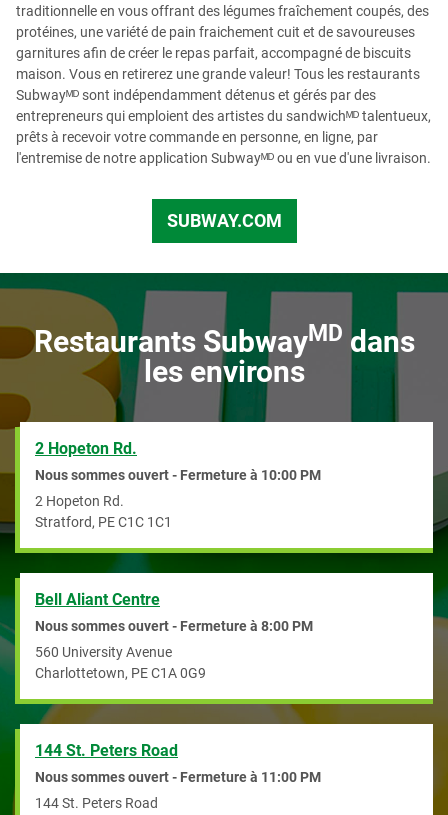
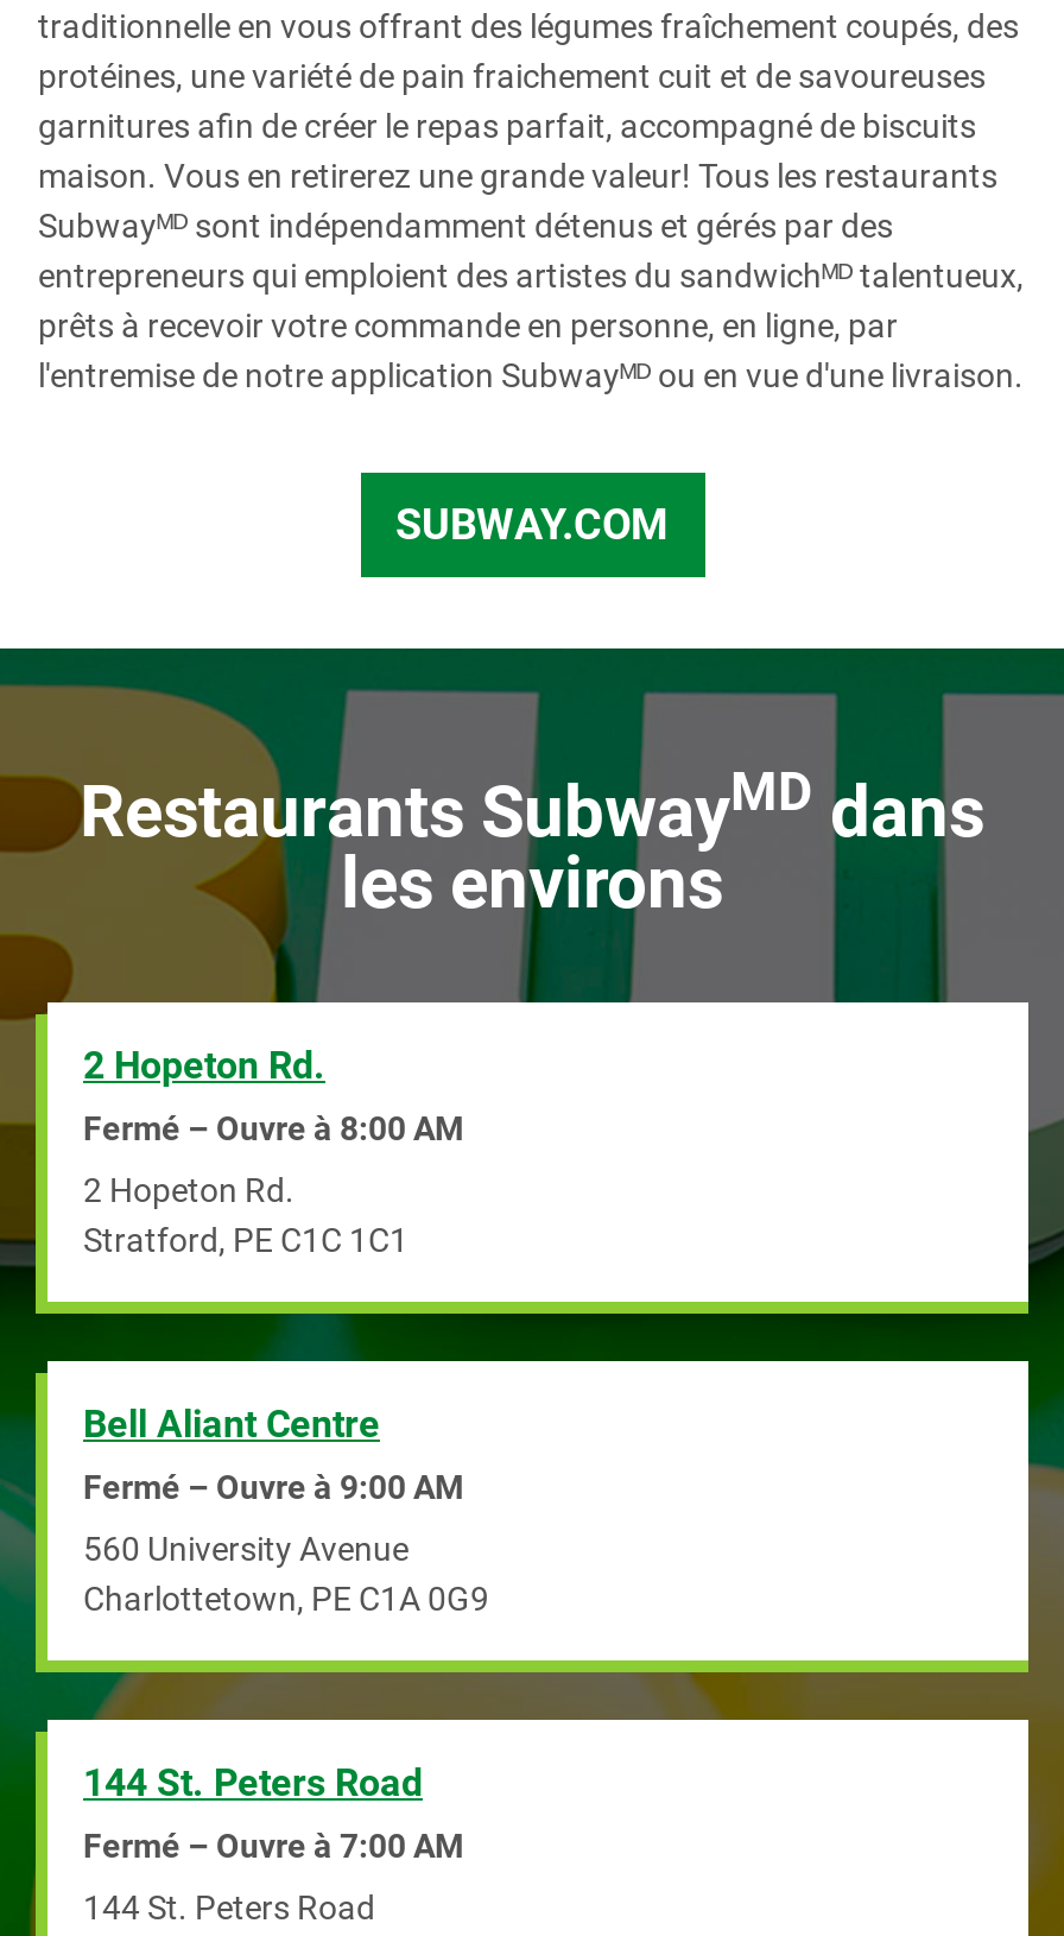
[35,467,321,483] Nous sommes ouvert - Fermeture à 10:00 PM -> [83,1109,463,1147] Fermé – Ouvre à 8:00 AM
[35,618,313,634] Nous sommes ouvert - Fermeture à 8:00 PM -> [83,1468,463,1506] Fermé – Ouvre à 9:00 AM
[35,769,321,785] Nous sommes ouvert - Fermeture à 11:00 PM -> [83,1827,463,1865] Fermé – Ouvre à 7:00 AM

